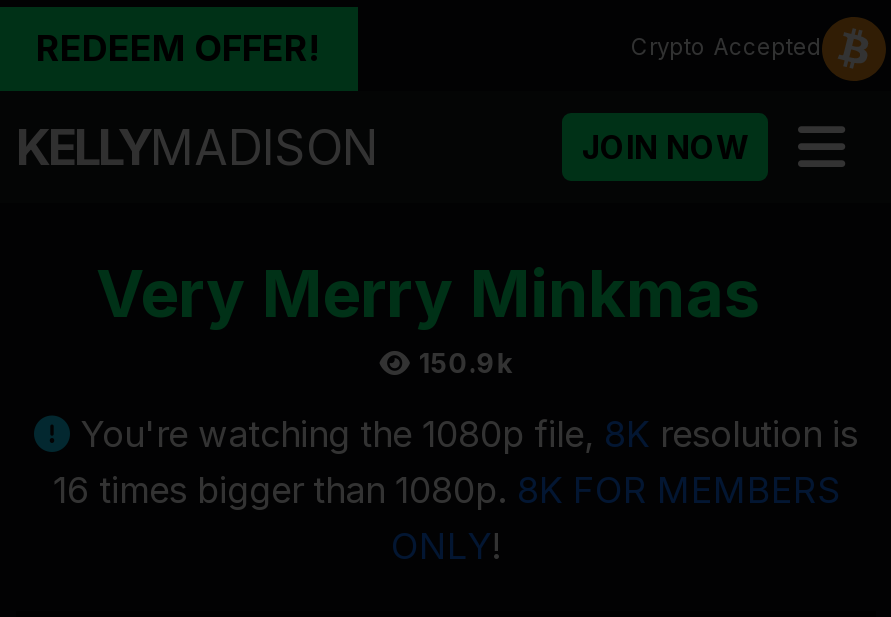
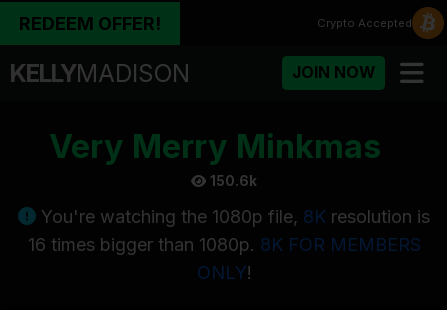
[418,347,512,379] 150.9k -> [210,172,257,188] 150.6k

